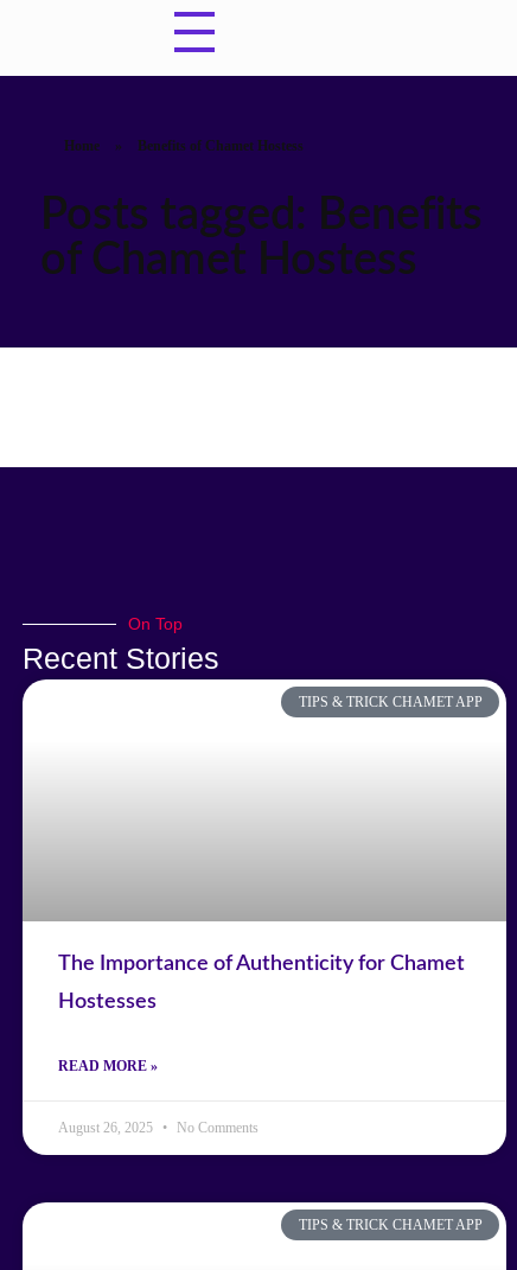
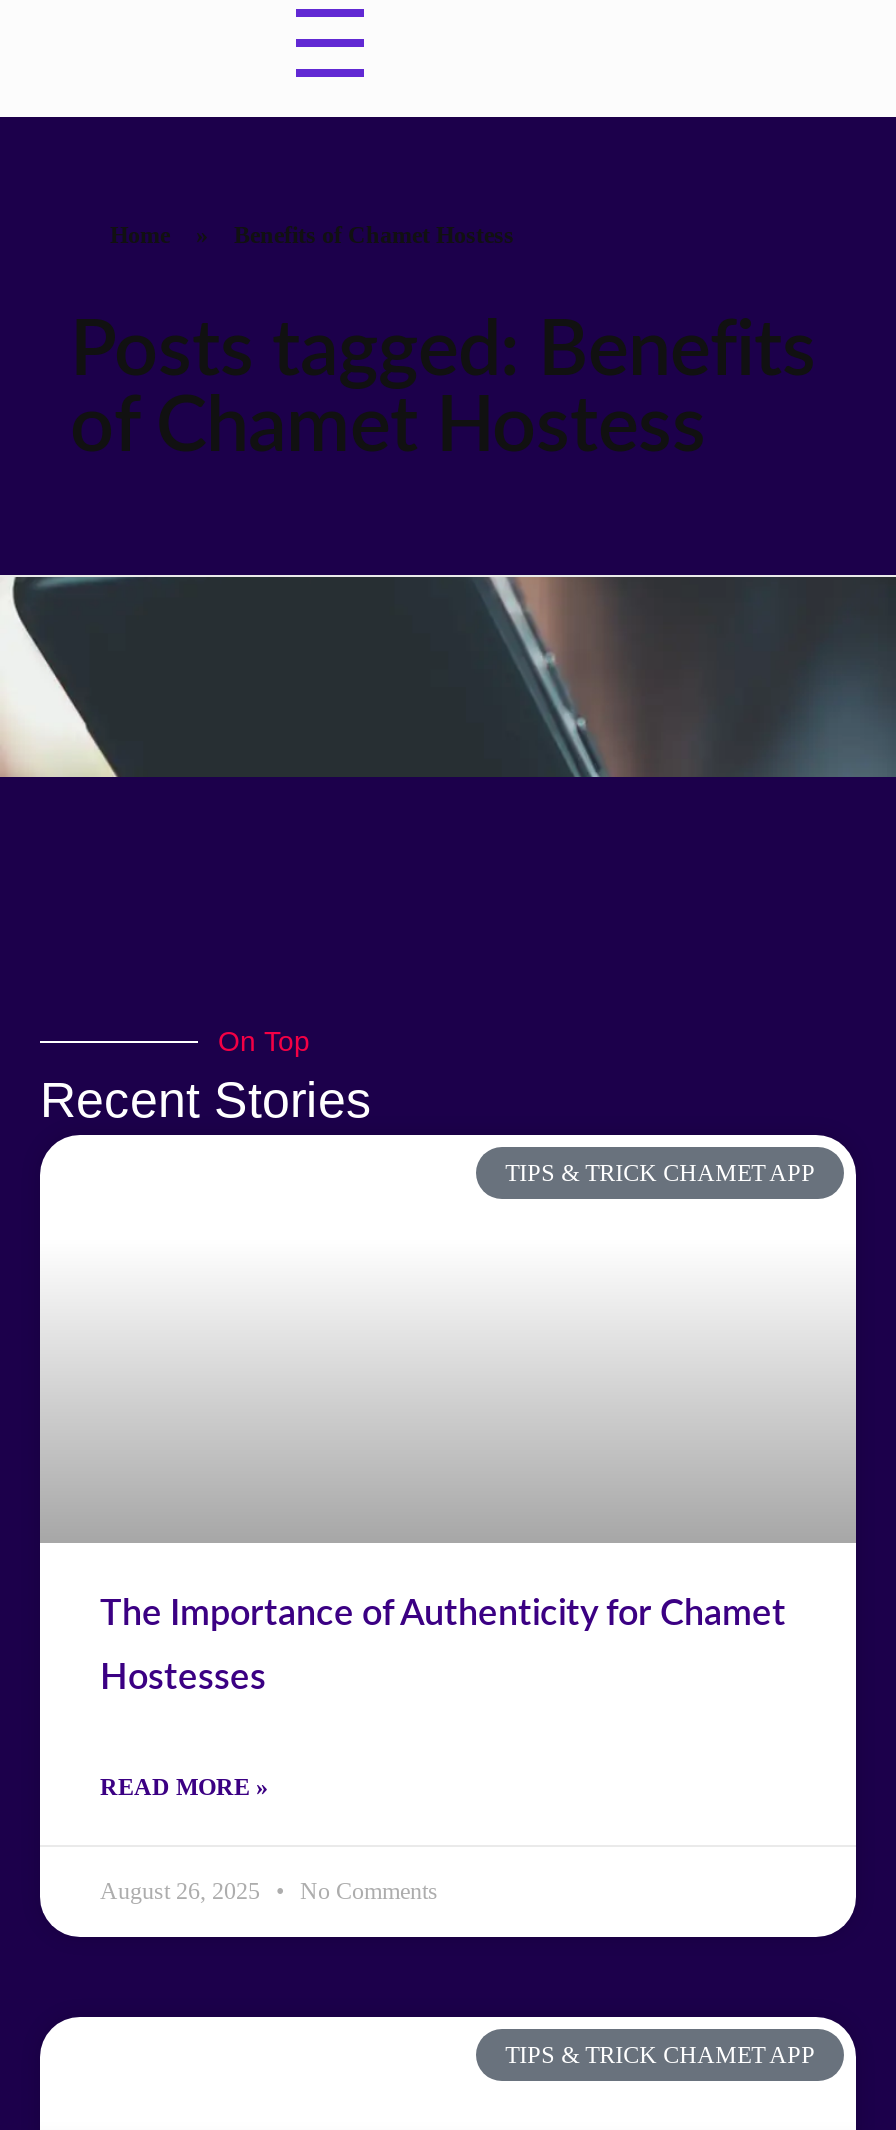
none -> [6,575,890,779] [image]

